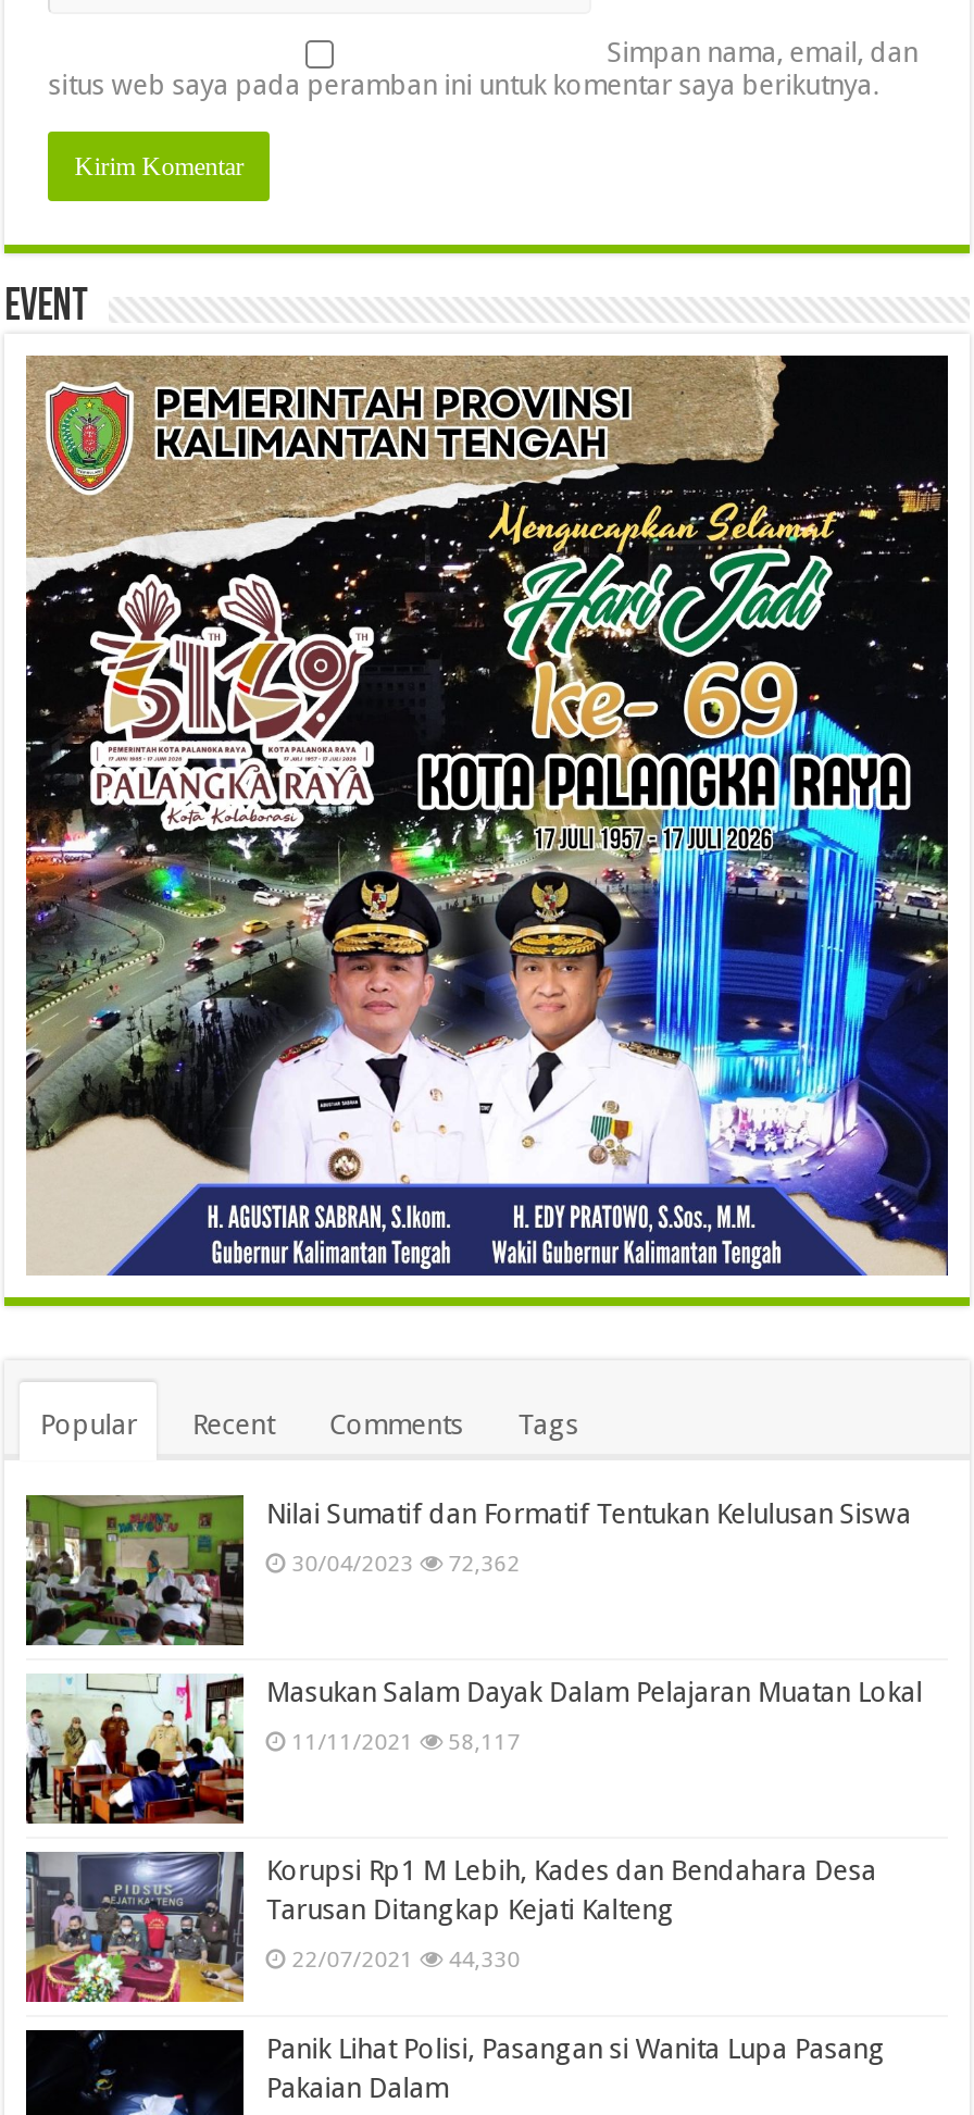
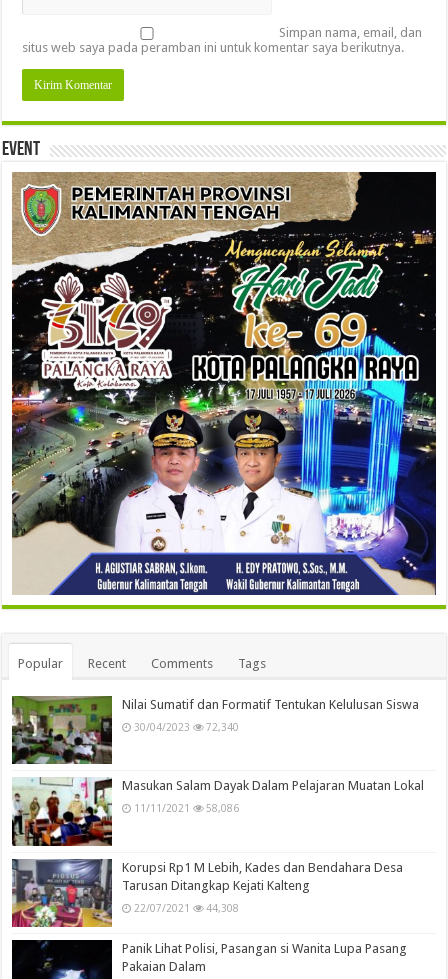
[292,1550,520,1576] 30/04/2023 72,362 -> [134,721,239,733] 30/04/2023 72,340
[292,1728,520,1754] 11/11/2021 58,117 -> [134,802,239,814] 11/11/2021 58,086
[292,1945,520,1971] 22/07/2021 44,330 -> [134,902,239,914] 22/07/2021 44,308

